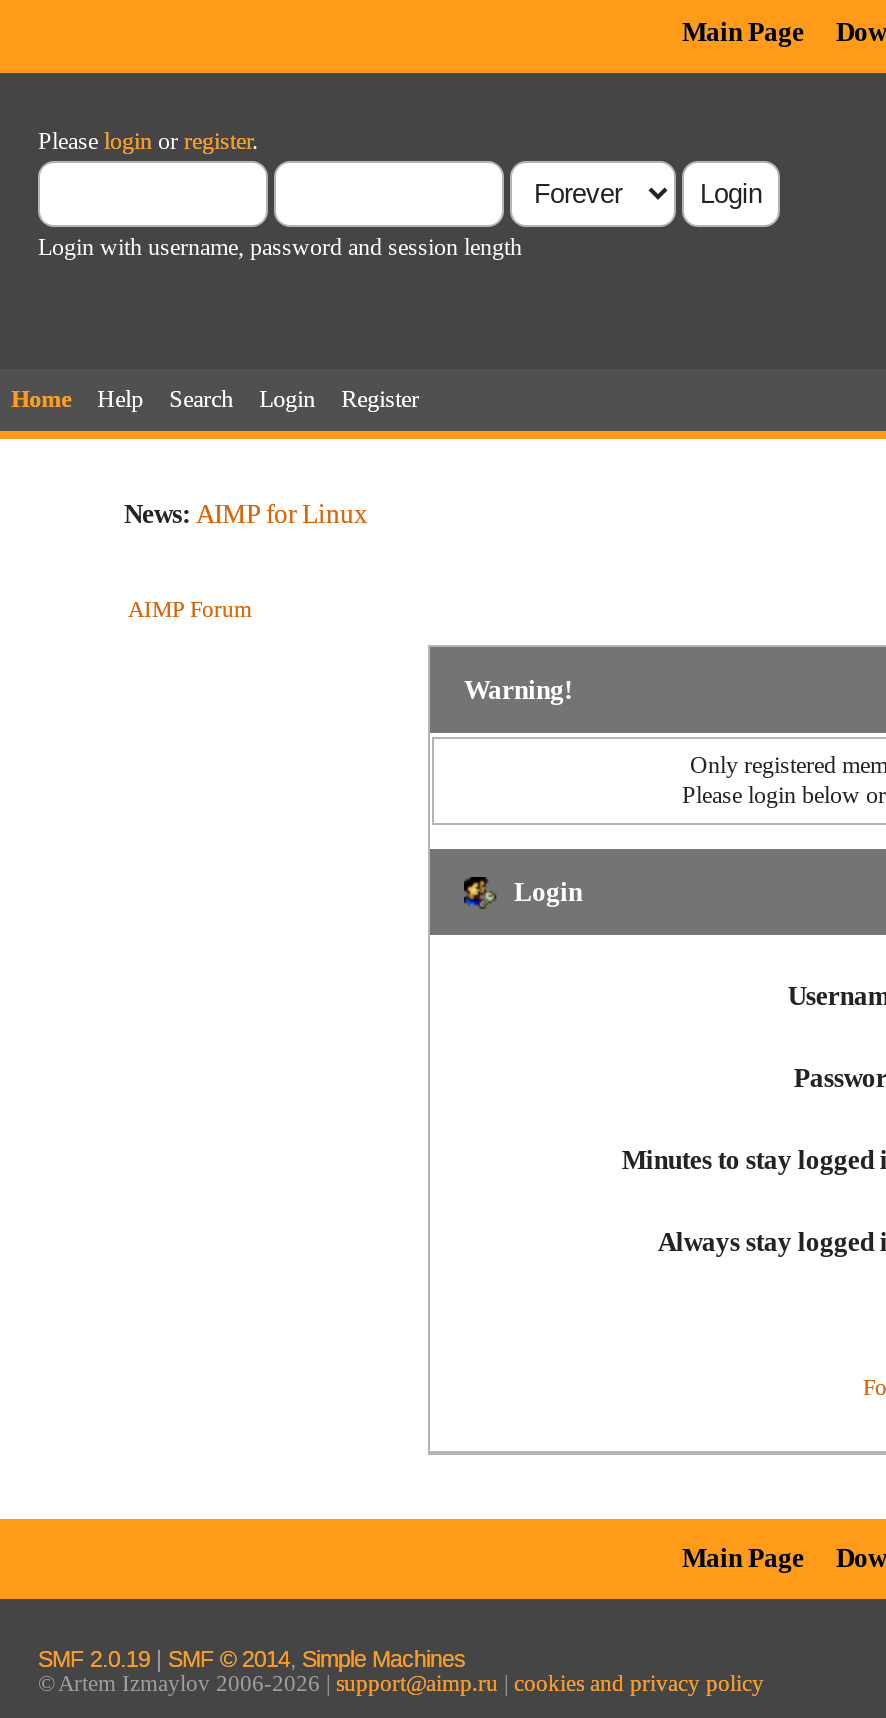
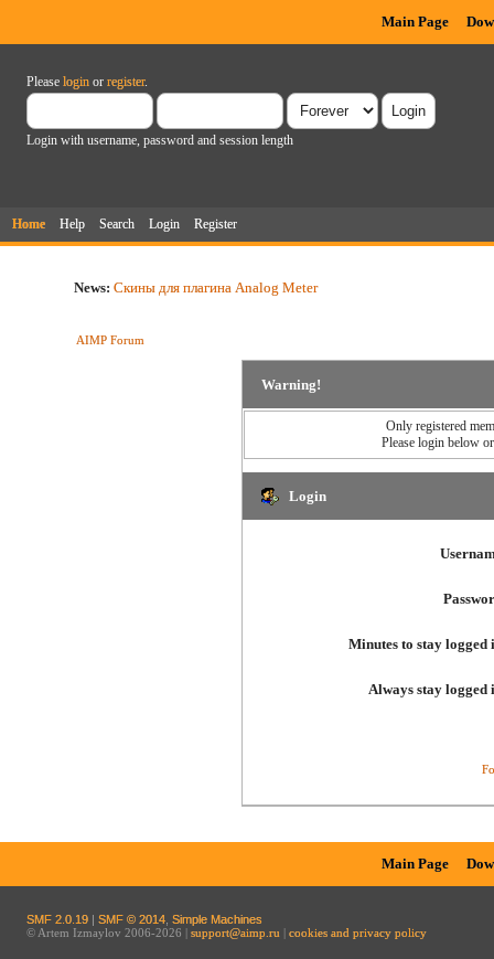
[124,499,368,529] News: AIMP for Linux -> [74,279,318,296] News: Скины для плагина Analog Meter

